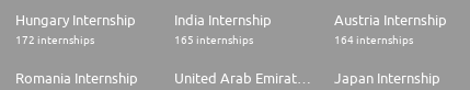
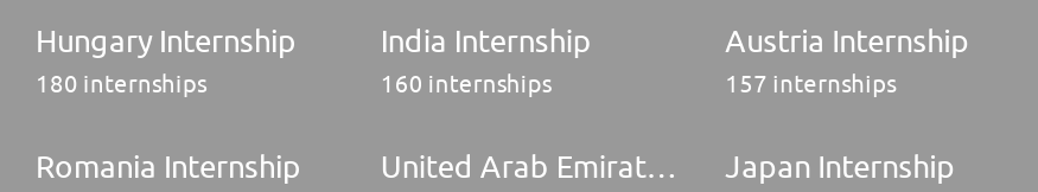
[15,33,94,46] 172 internships -> [36,68,206,97] 180 internships
[175,33,253,46] 165 internships -> [380,68,551,97] 160 internships
[334,33,413,46] 164 internships -> [725,68,896,97] 157 internships

